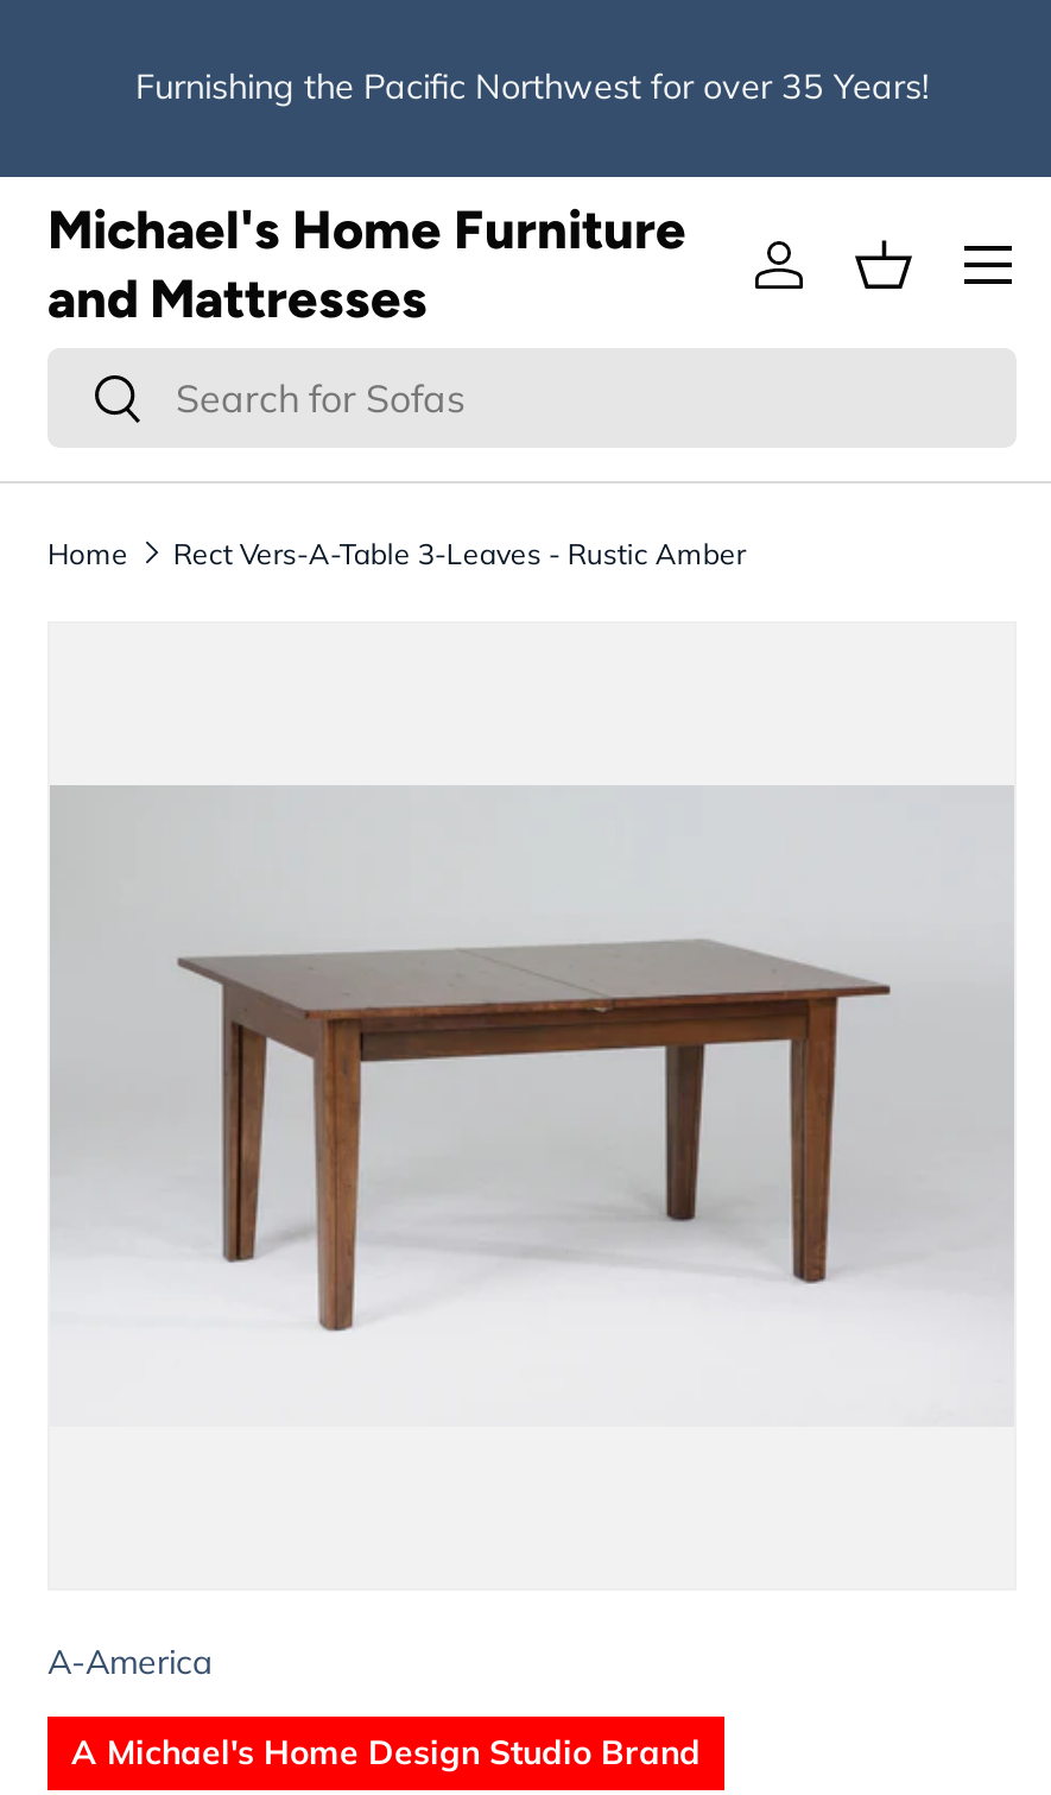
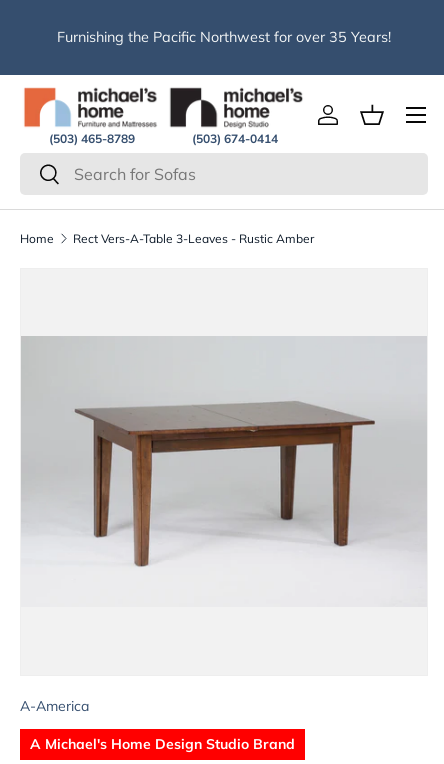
[48,198,686,331] Michael's Home Furniture | and Mattresses -> [48,131,277,146] (503) 465-8789 | (503) 674-0414

